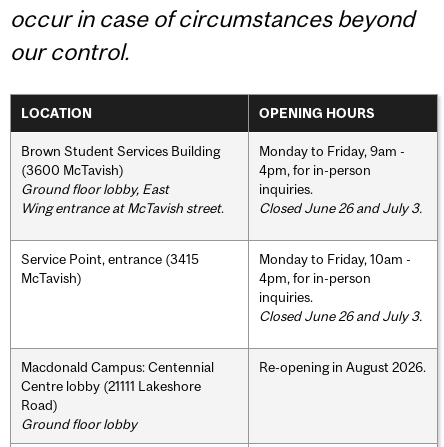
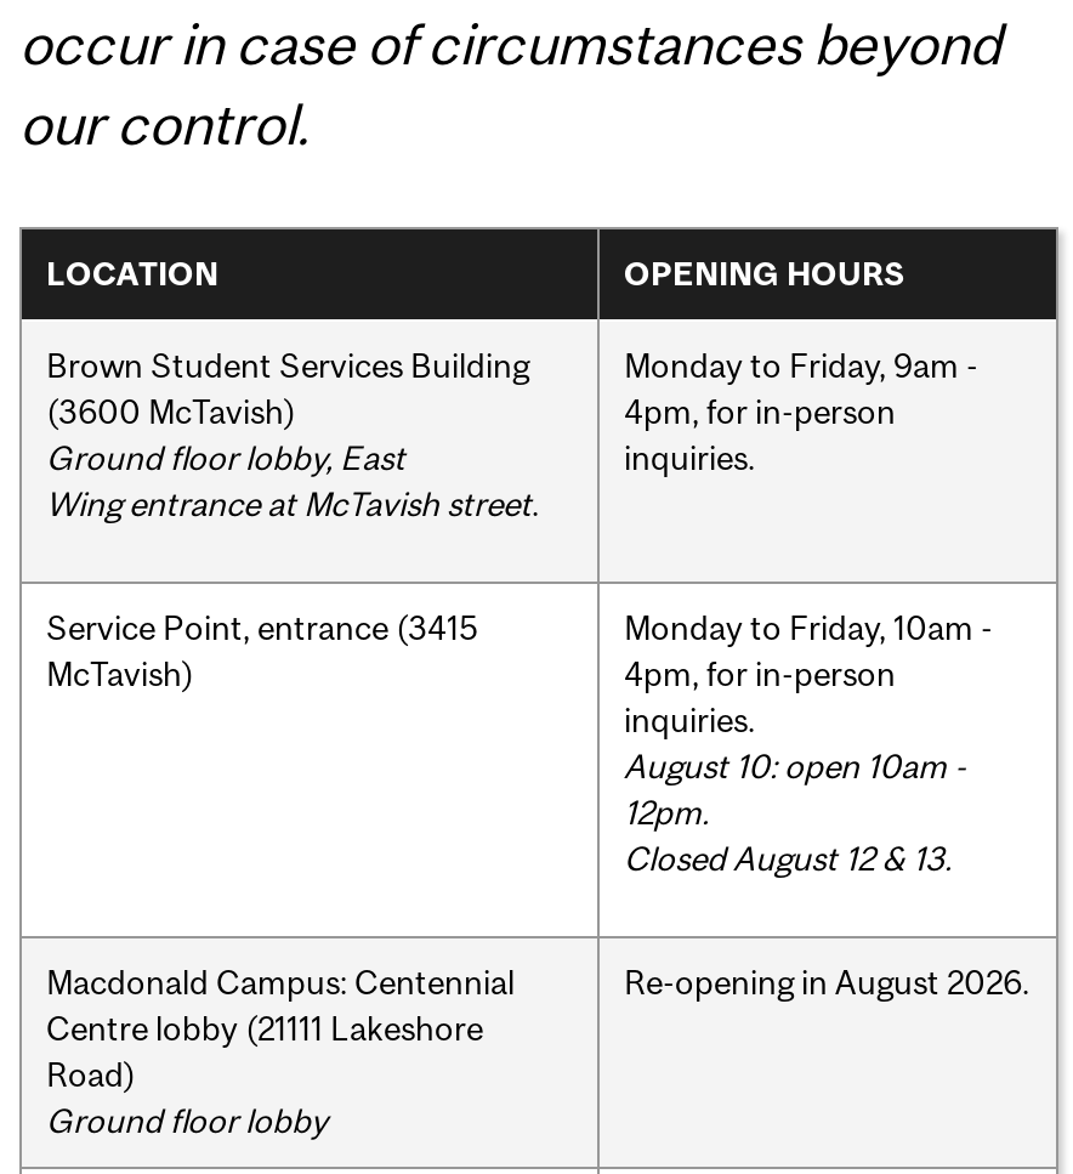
[259,200,422,216] Closed June 26 and July 3. -> none
[259,308,422,324] Closed June 26 and July 3. -> [624,746,966,877] August 10: open 10am - | 12pm. | Closed August 12 & 13.

